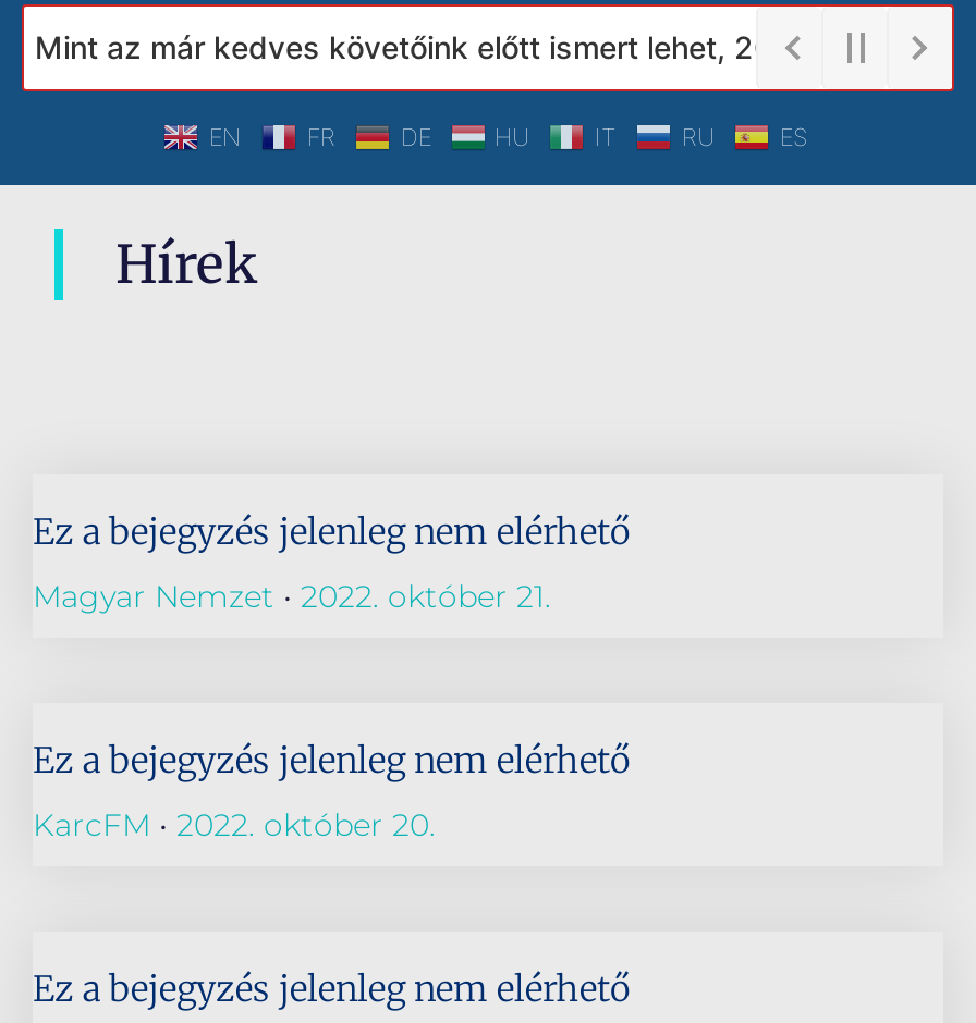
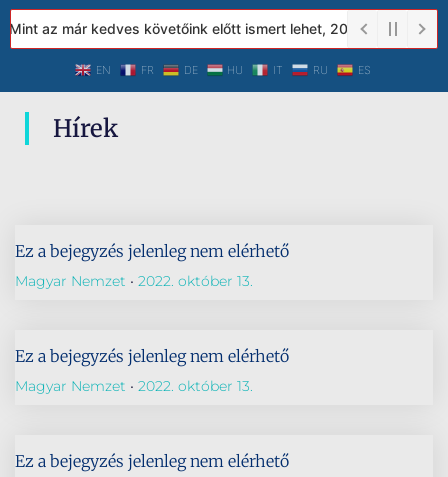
[33,577,551,616] Magyar Nemzet 2022. október 21. -> [15,272,253,290] Magyar Nemzet 2022. október 13.
[33,805,436,845] KarcFM 2022. október 20. -> [15,377,253,395] Magyar Nemzet 2022. október 13.

